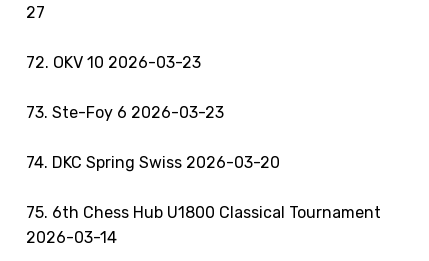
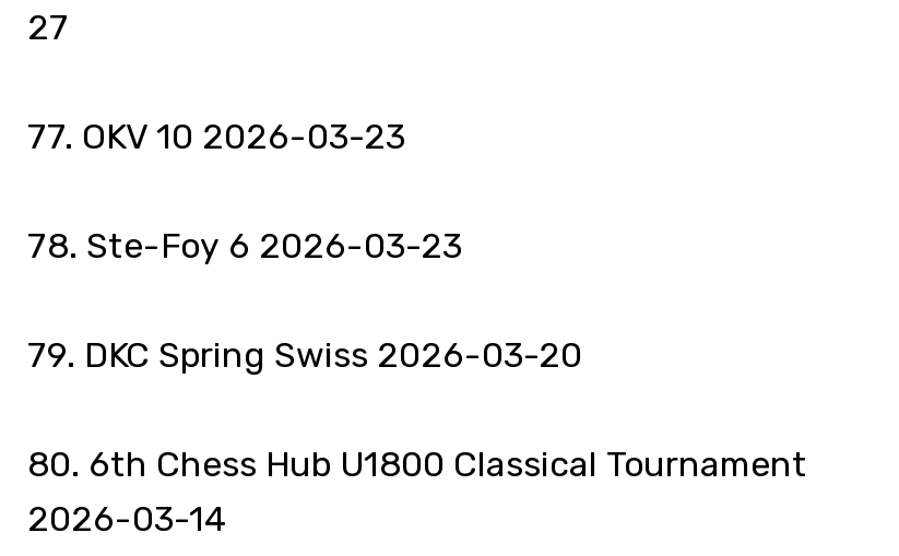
[26,53,201,72] 72. OKV 10 2026-03-23 -> [27,116,405,157] 77. OKV 10 2026-03-23
[26,103,224,122] 73. Ste-Foy 6 2026-03-23 -> [27,225,462,267] 78. Ste-Foy 6 2026-03-23
[26,153,280,172] 74. DKC Spring Swiss 2026-03-20 -> [27,334,582,376] 79. DKC Spring Swiss 2026-03-20
[26,203,381,222] 75. 6th Chess Hub U1800 Classical Tournament -> [27,443,807,485] 80. 6th Chess Hub U1800 Classical Tournament

